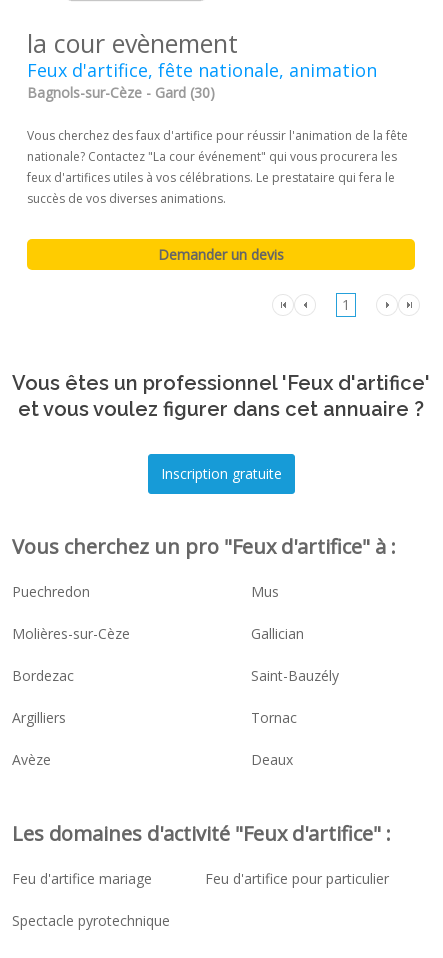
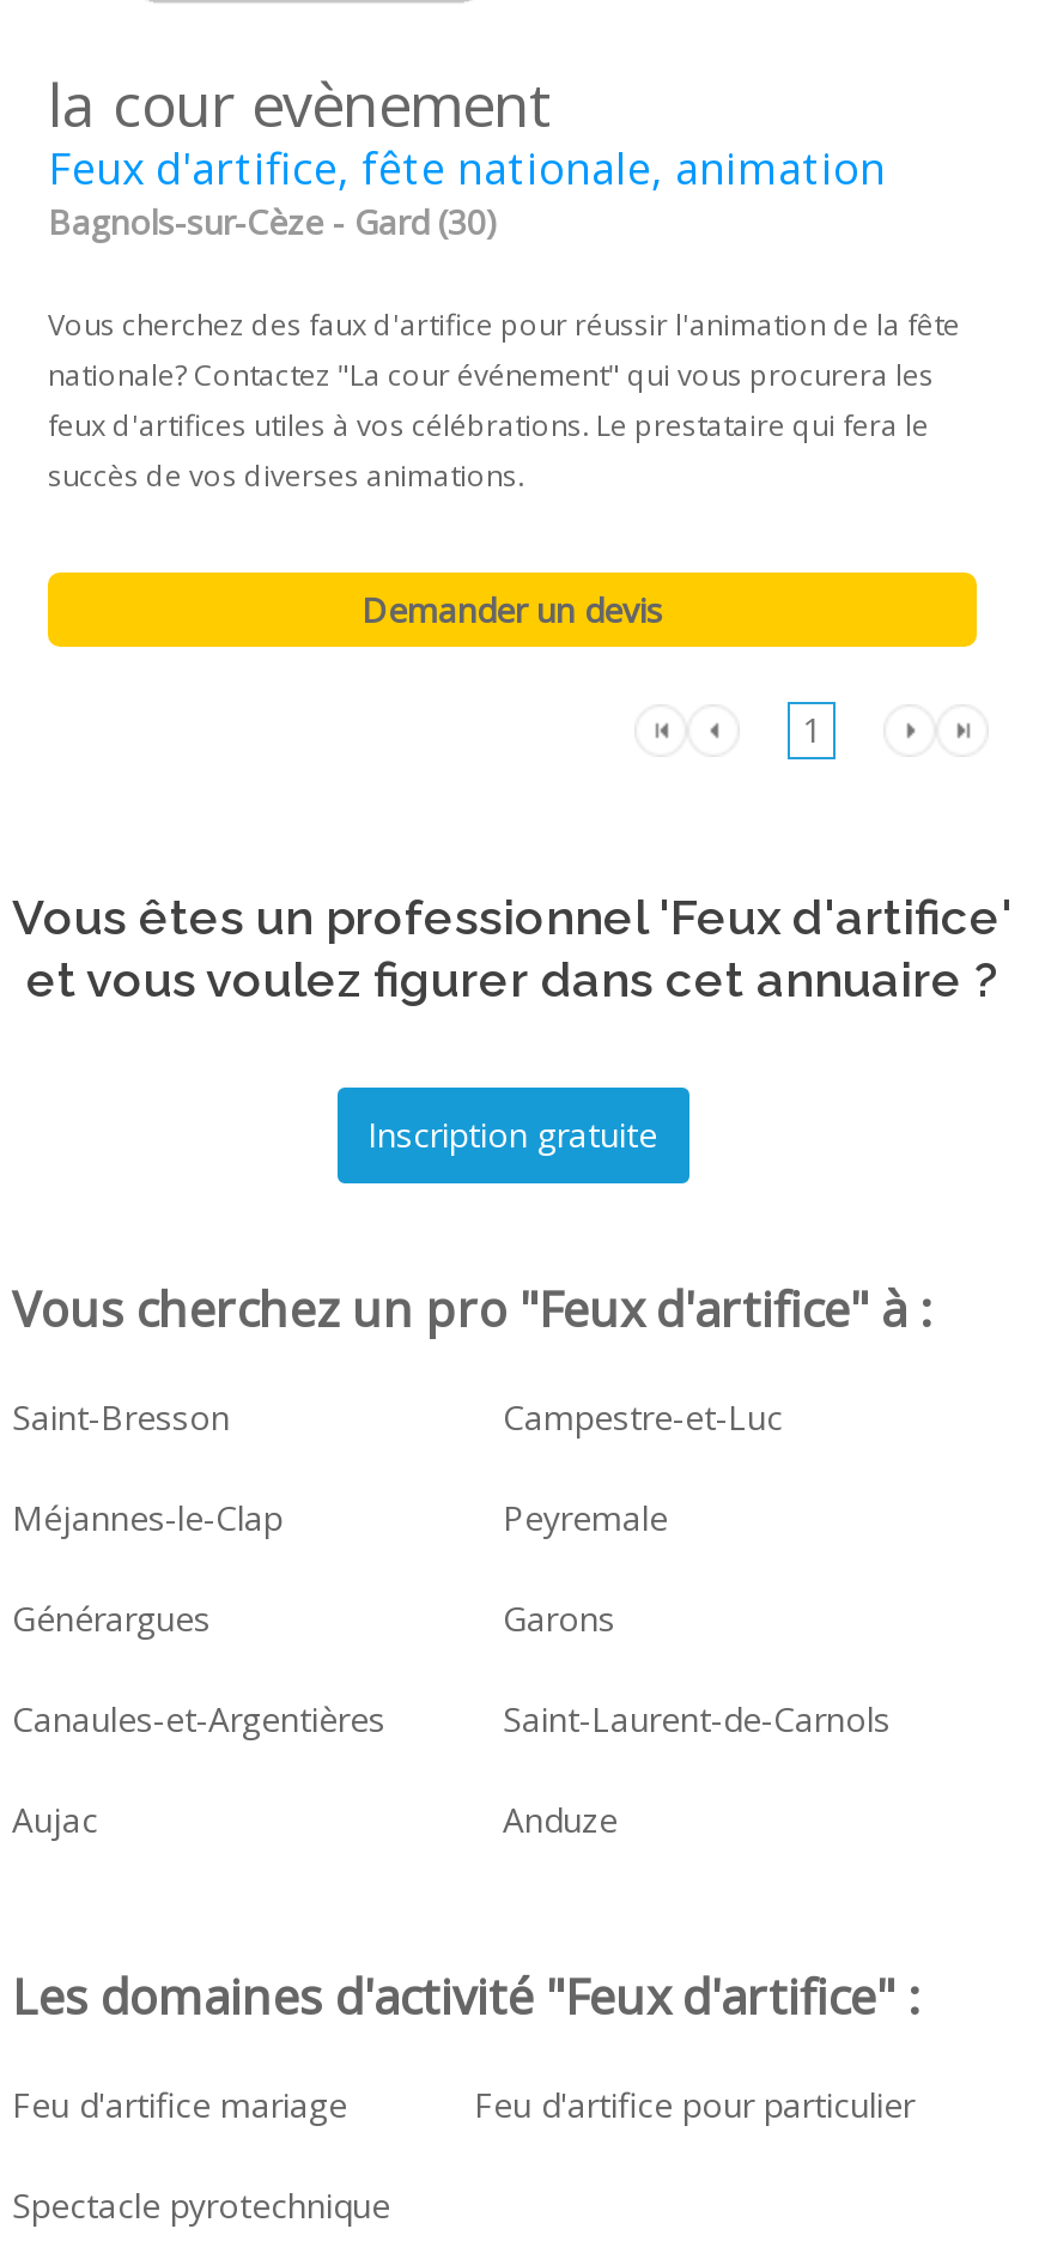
[12,582,279,601] Puechredon | Mus -> [12,1394,783,1439] Saint-Bresson | Campestre-et-Luc
[12,624,304,643] Molières-sur-Cèze | Gallician -> [12,1495,668,1540] Méjannes-le-Clap | Peyremale
[12,666,339,685] Bordezac | Saint-Bauzély -> [12,1595,615,1641] Générargues | Garons
[12,708,297,727] Argilliers | Tornac -> [12,1696,891,1741] Canaules-et-Argentières | Saint-Laurent-de-Carnols
[12,750,293,769] Avèze | Deaux -> [12,1796,618,1842] Aujac | Anduze

